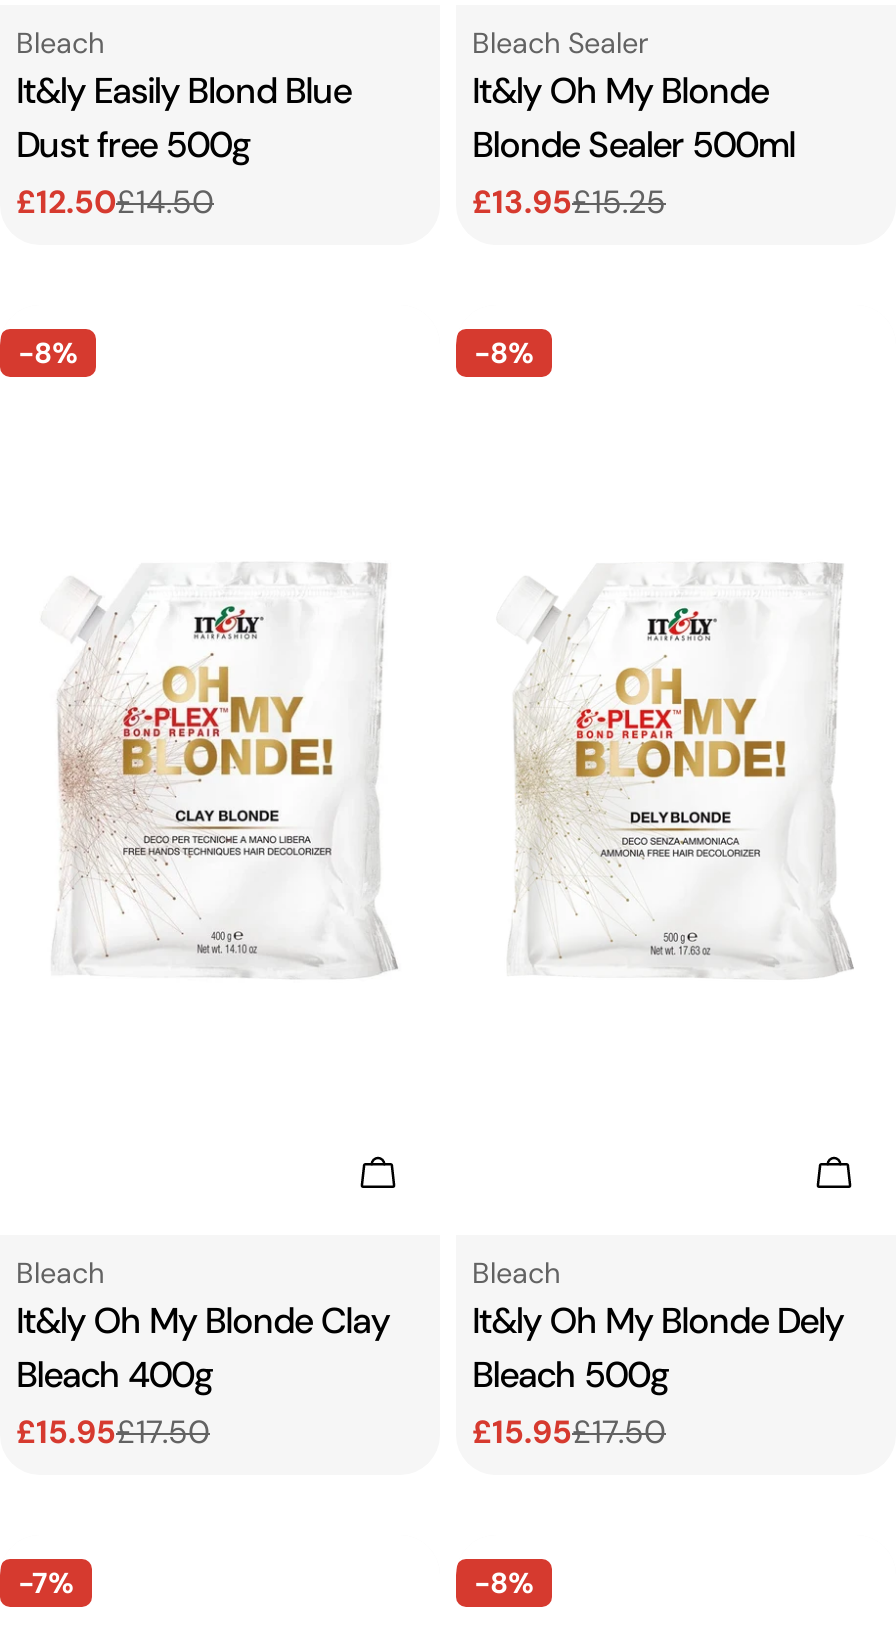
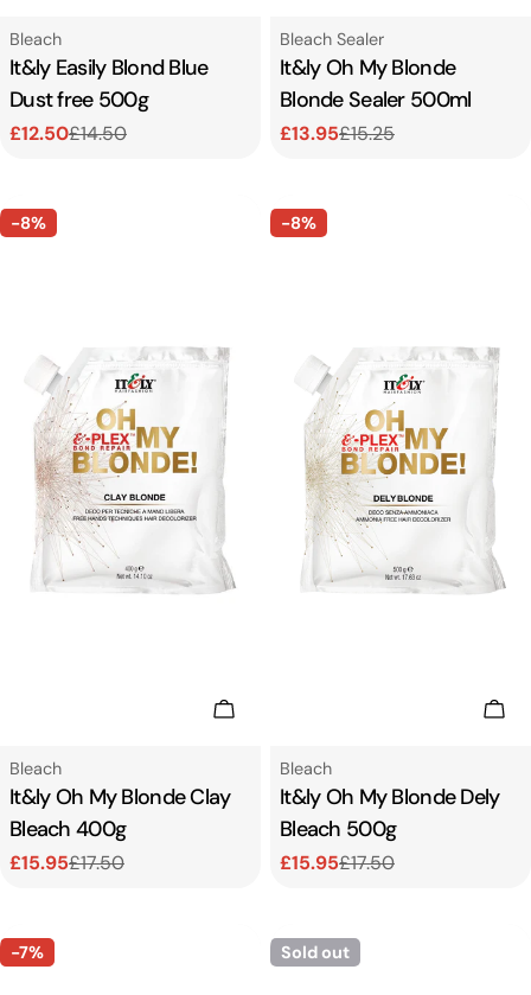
[474,1566,534,1602] -8% -> [281,942,350,963] Sold out

